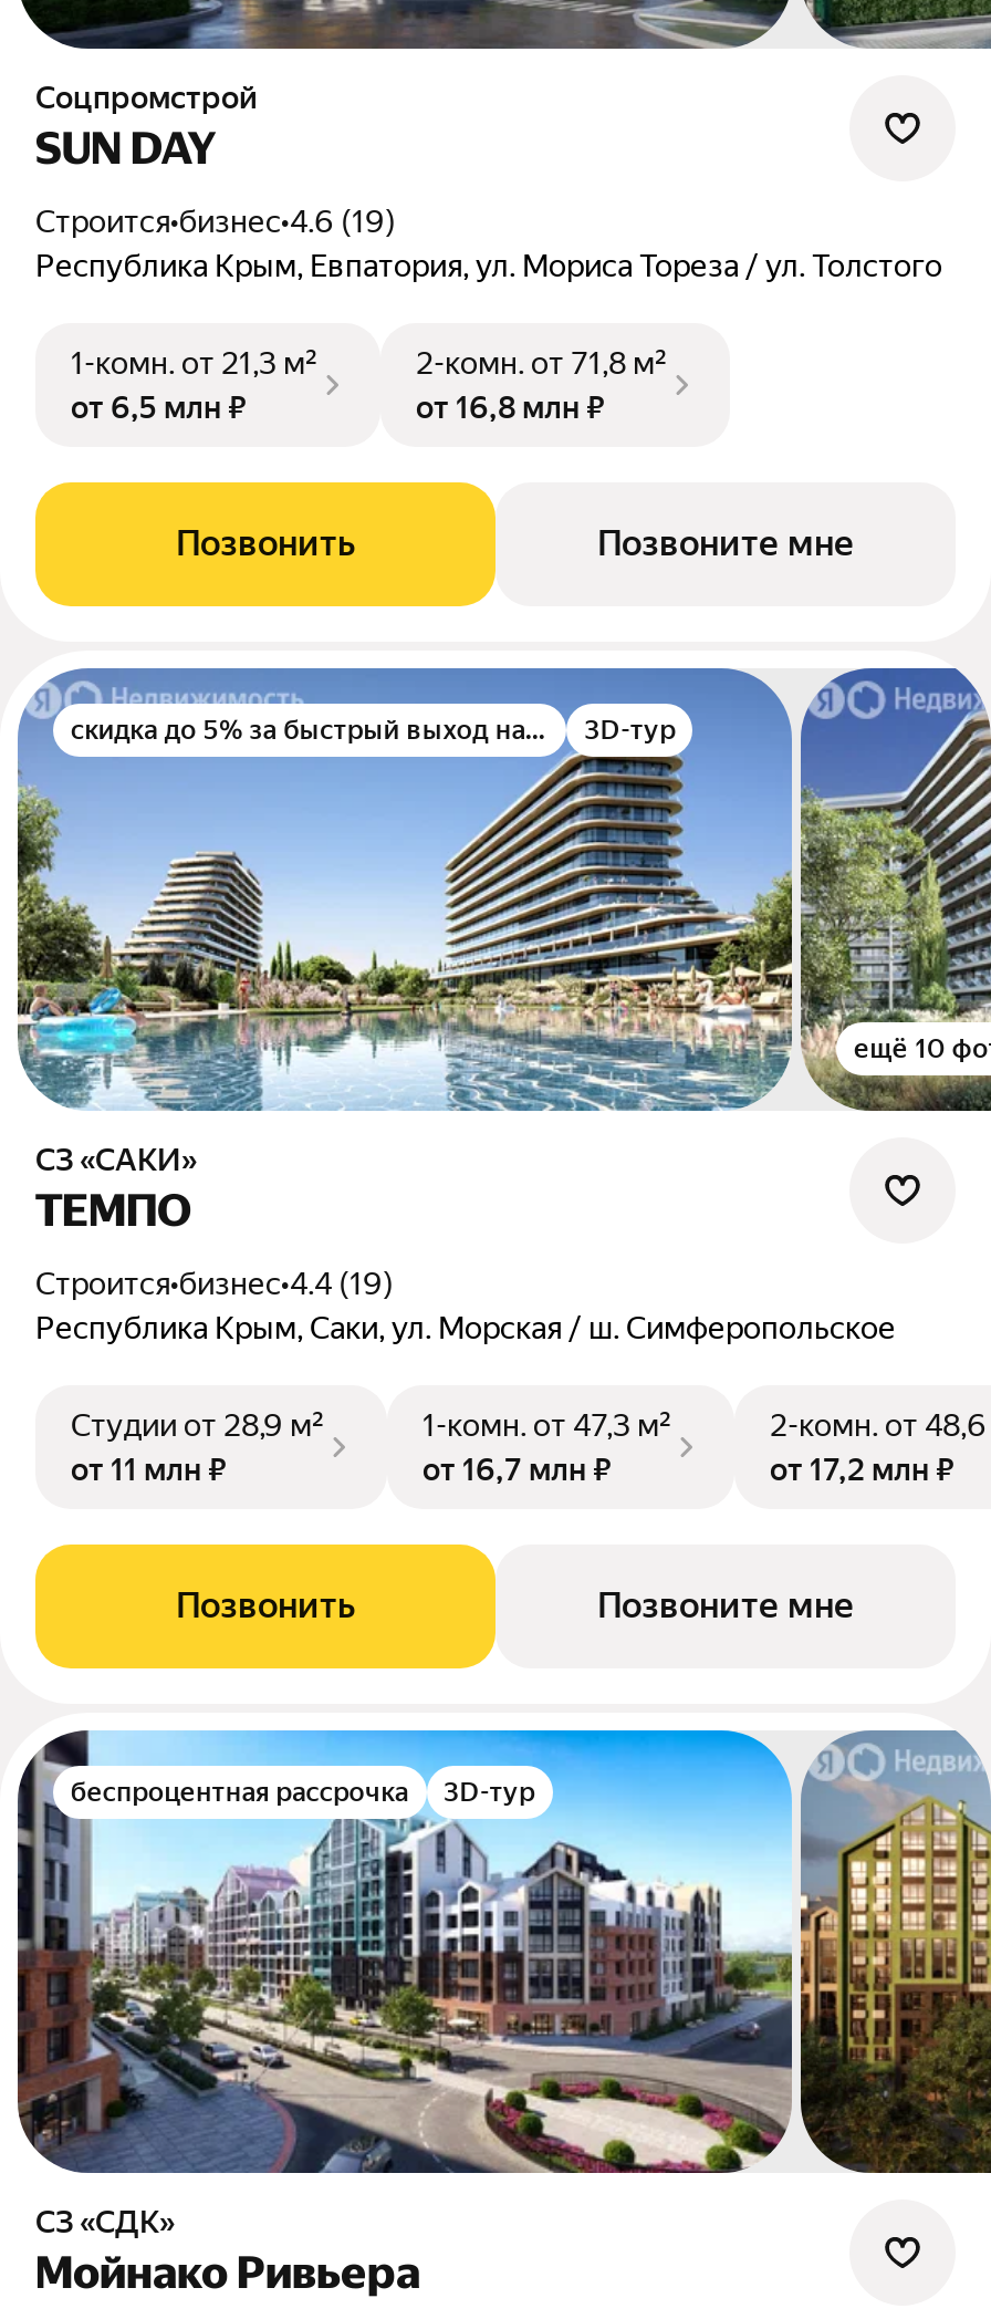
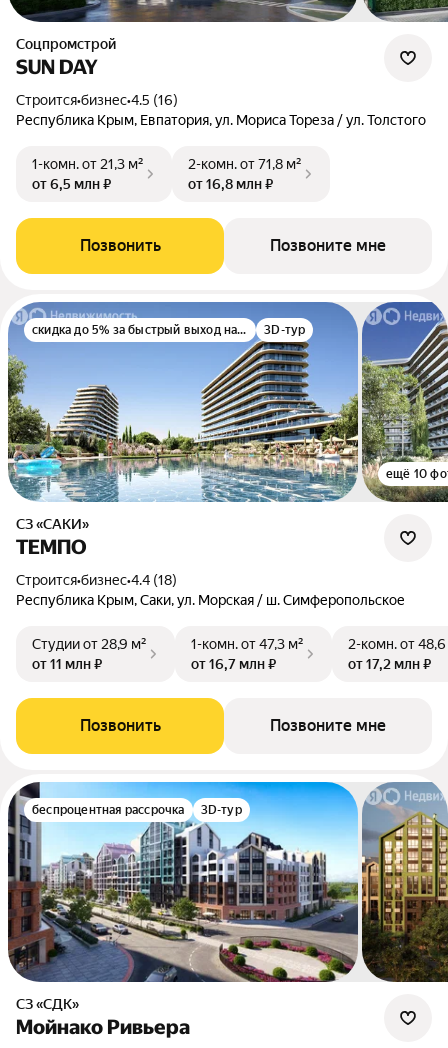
[55,204,396,239] Строится•бизнес•4.6 (19) -> [25,92,178,108] Строится•бизнес•4.5 (16)
[55,1266,394,1302] Строится•бизнес•4.4 (19) -> [25,572,177,588] Строится•бизнес•4.4 (18)

